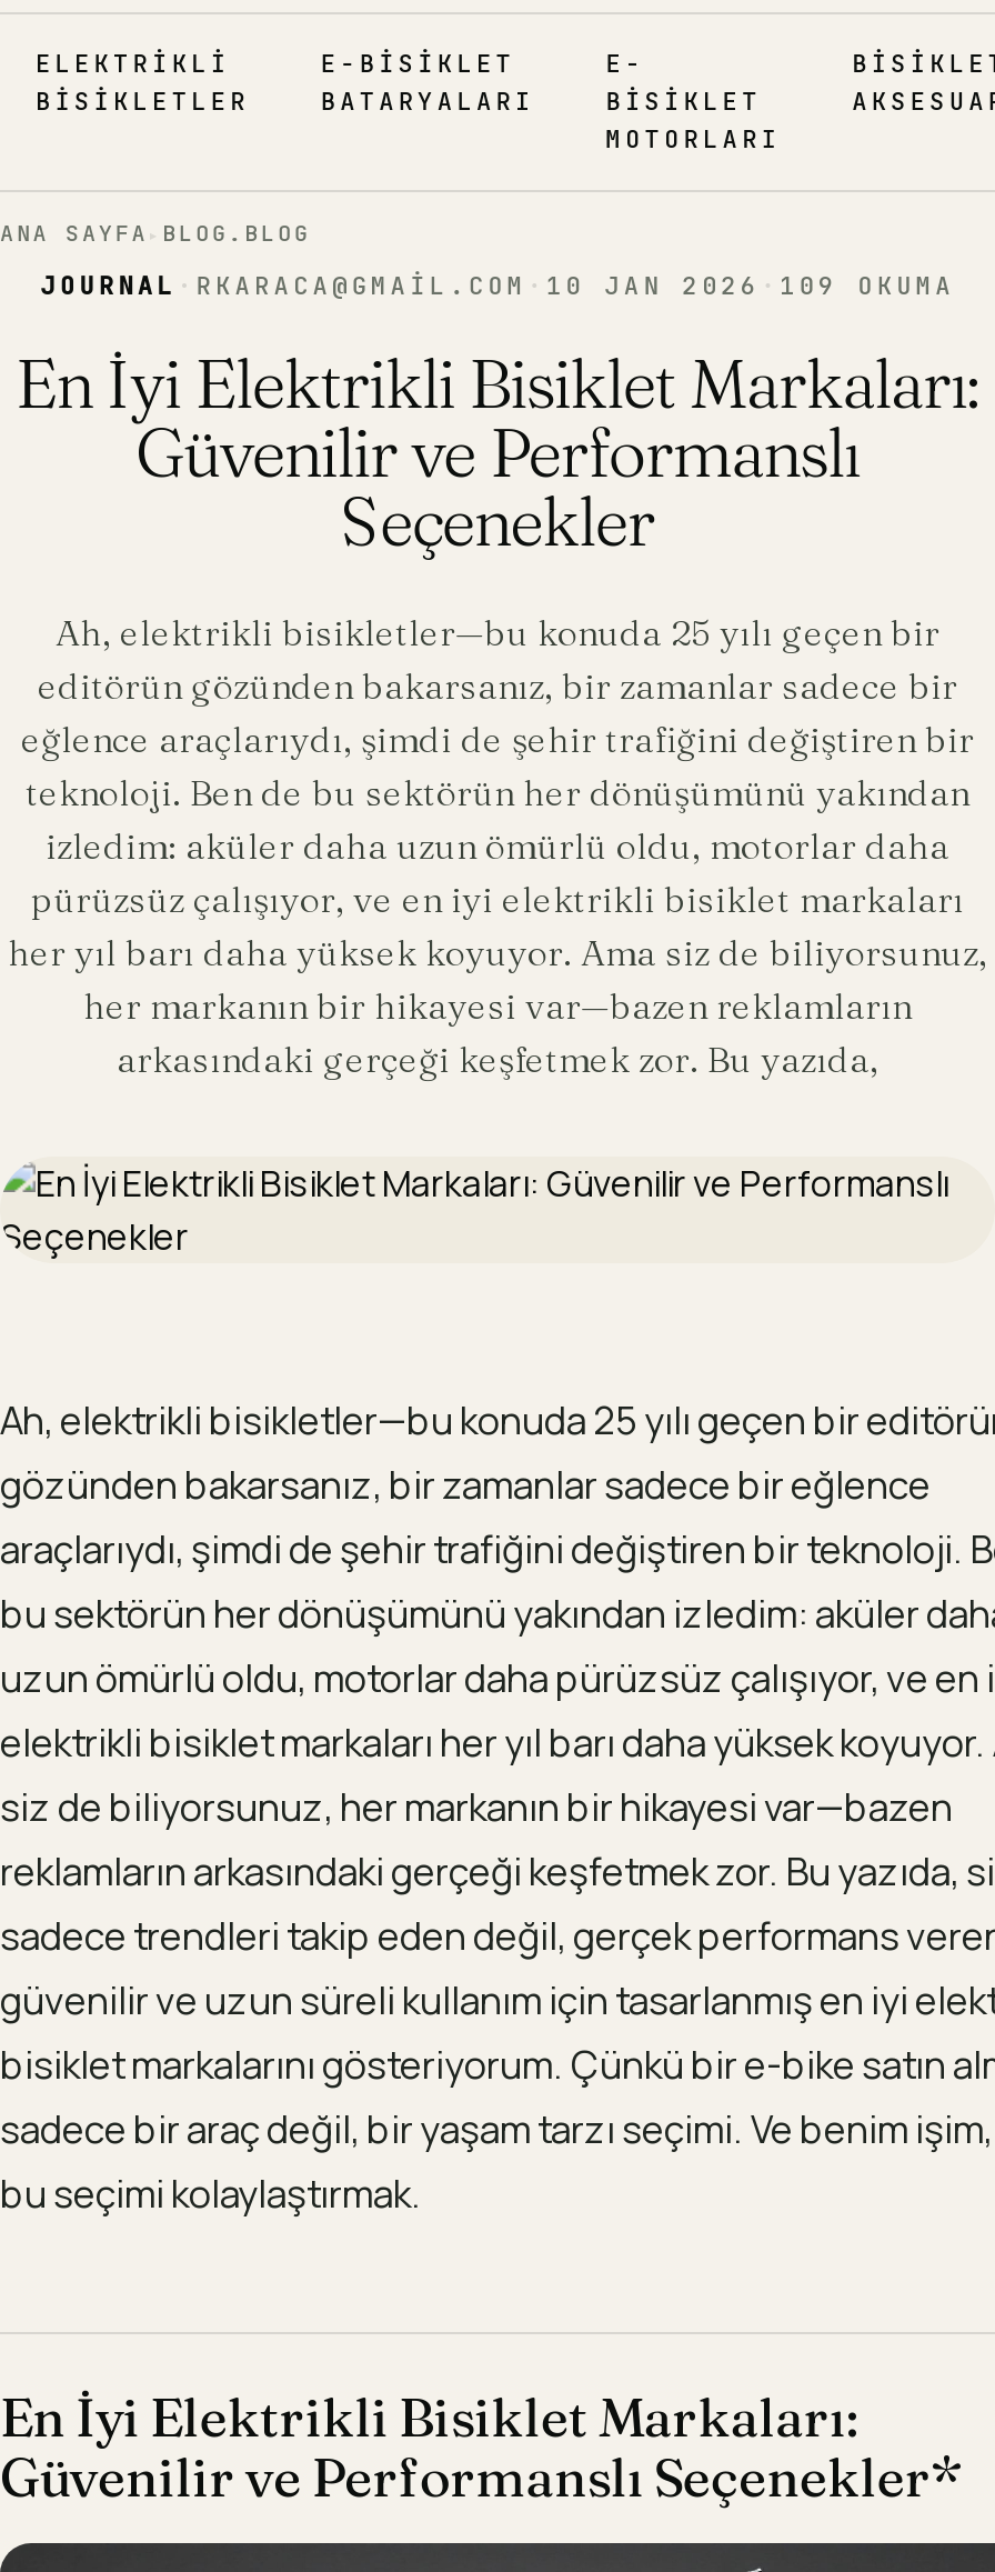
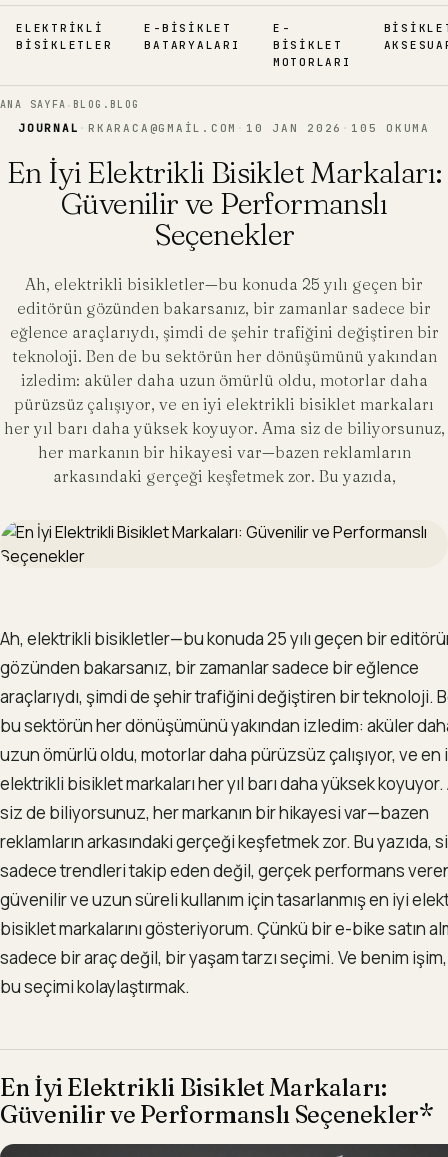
[40,270,955,301] JOURNAL · RKARACA@GMAIL.COM · 10 JAN 2026 · 109 OKUMA -> [18,121,430,135] JOURNAL · RKARACA@GMAIL.COM · 10 JAN 2026 · 105 OKUMA

